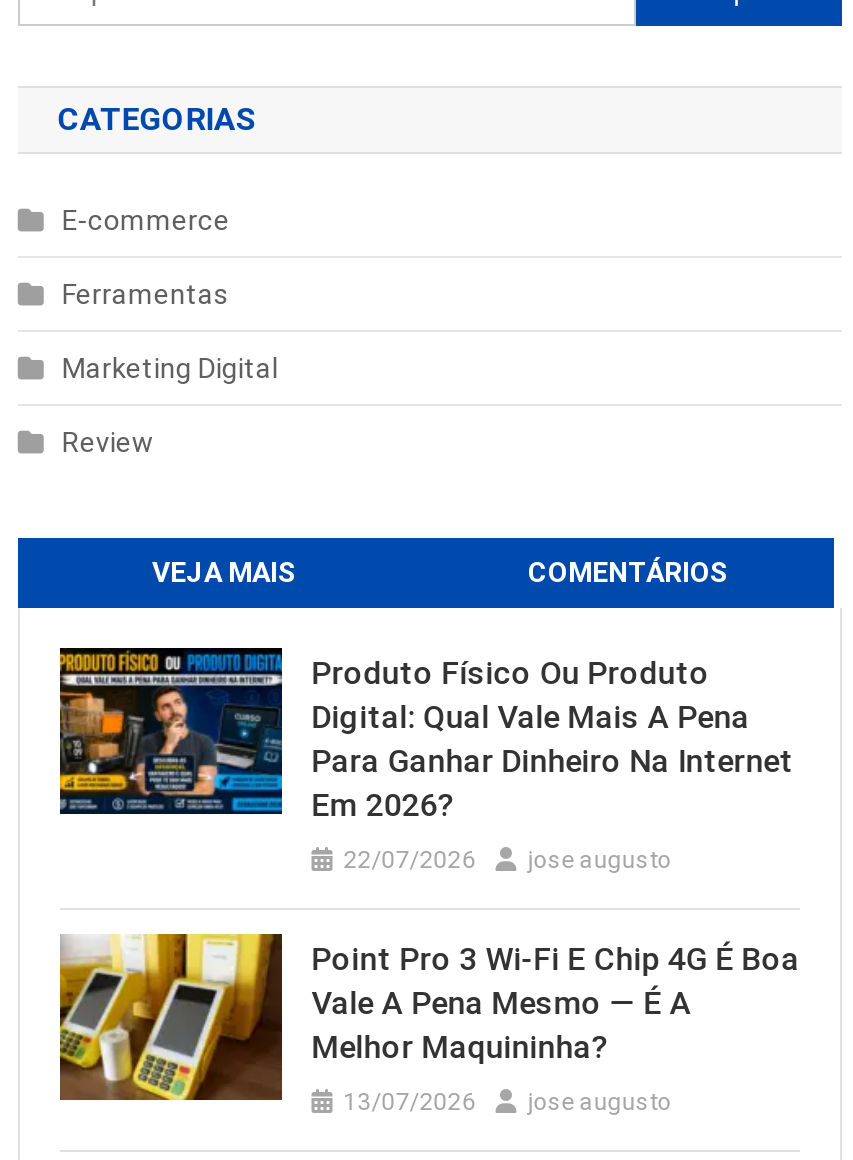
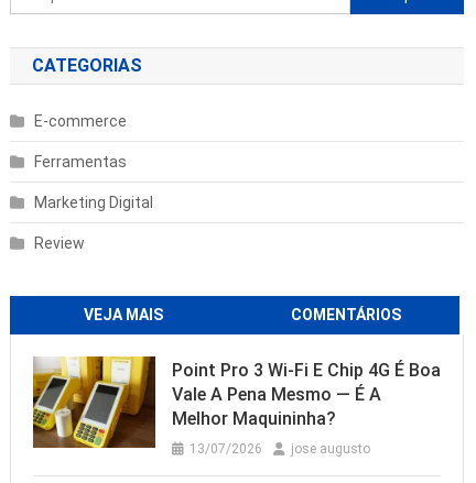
[58,646,794,874] [image] | Produto Físico Ou Produto | Digital: Qual Vale Mais A Pena | Para Ganhar Dinheiro Na Internet | Em 2026? | 22/07/2026 | jose augusto -> none

